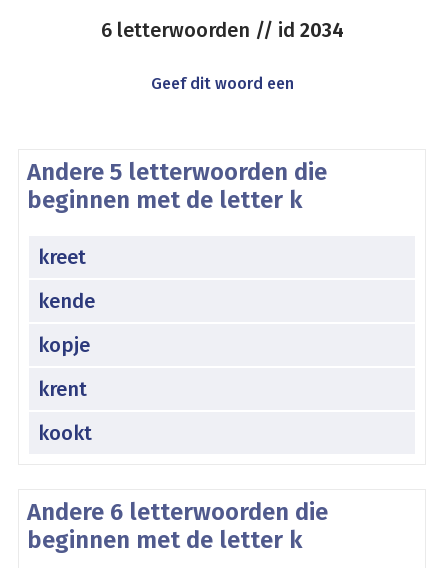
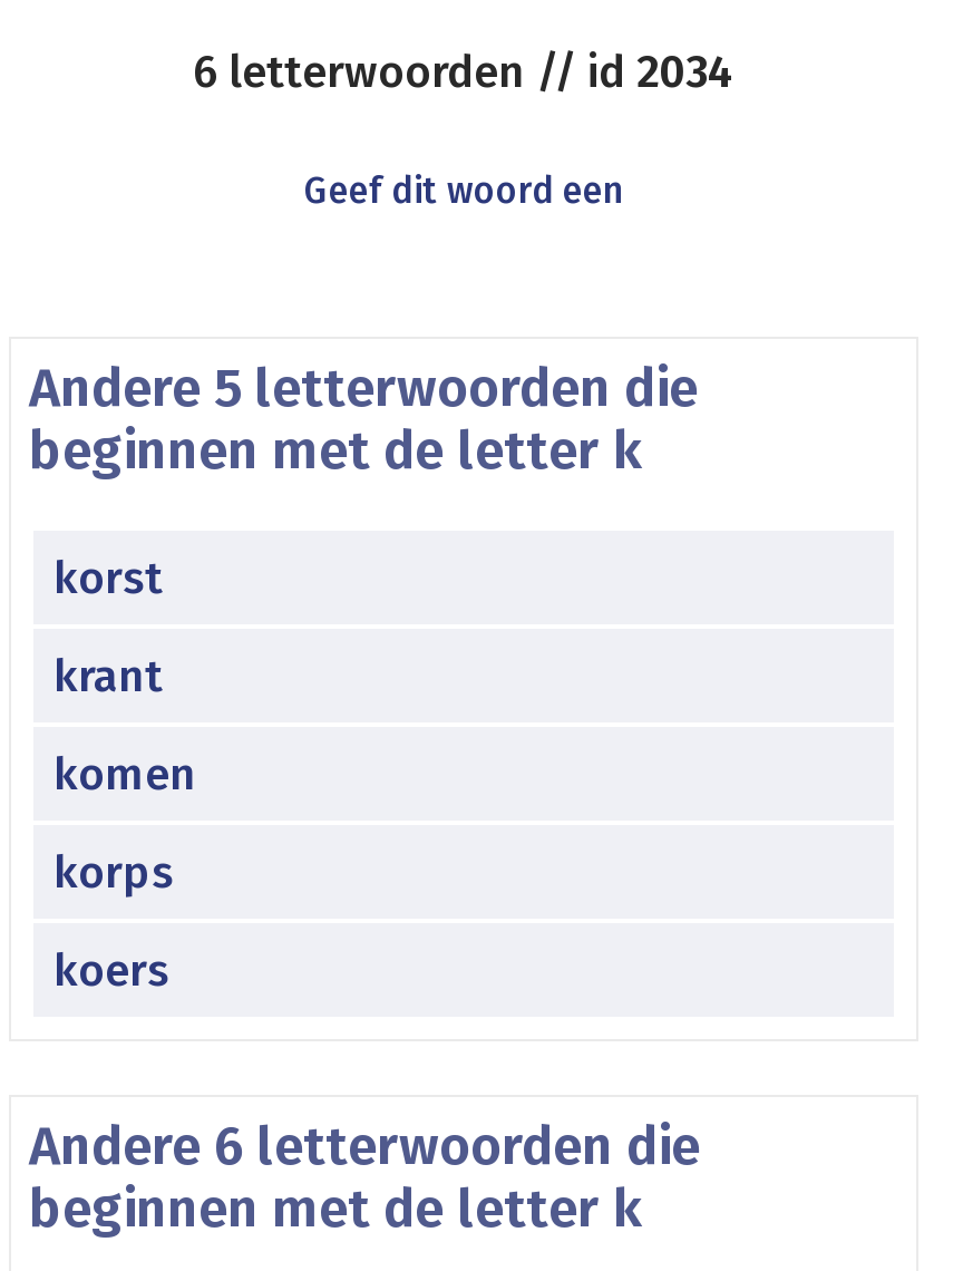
[38,245,86,269] kreet -> [53,551,163,604] korst
[38,289,95,313] kende -> [53,649,163,702] krant
[38,333,90,357] kopje -> [53,747,196,800] komen
[38,377,87,401] krent -> [53,845,174,898] korps
[38,421,92,445] kookt -> [53,943,169,997] koers

